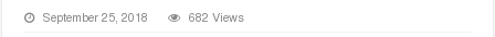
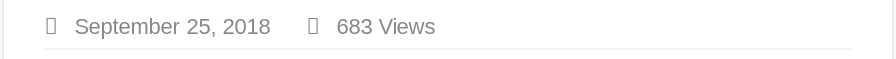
[189,9,244,25] 682 Views -> [336,13,436,37] 683 Views

